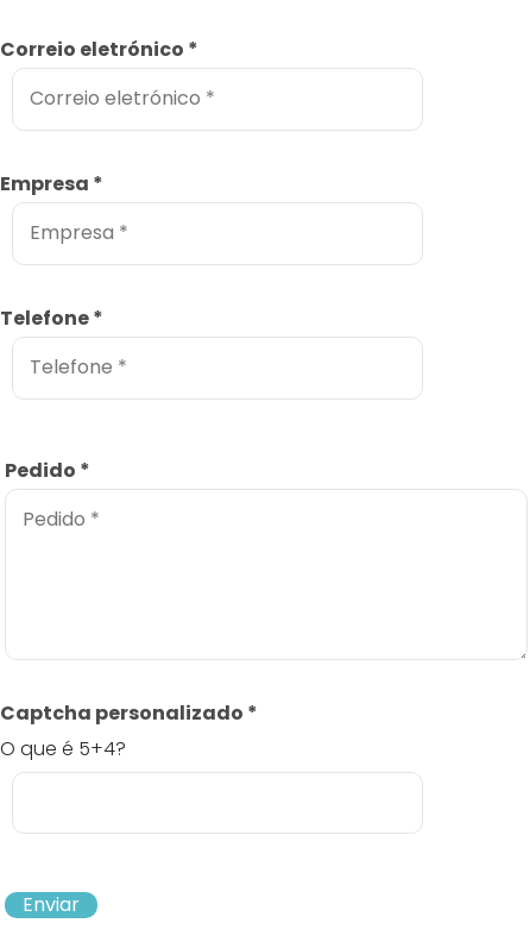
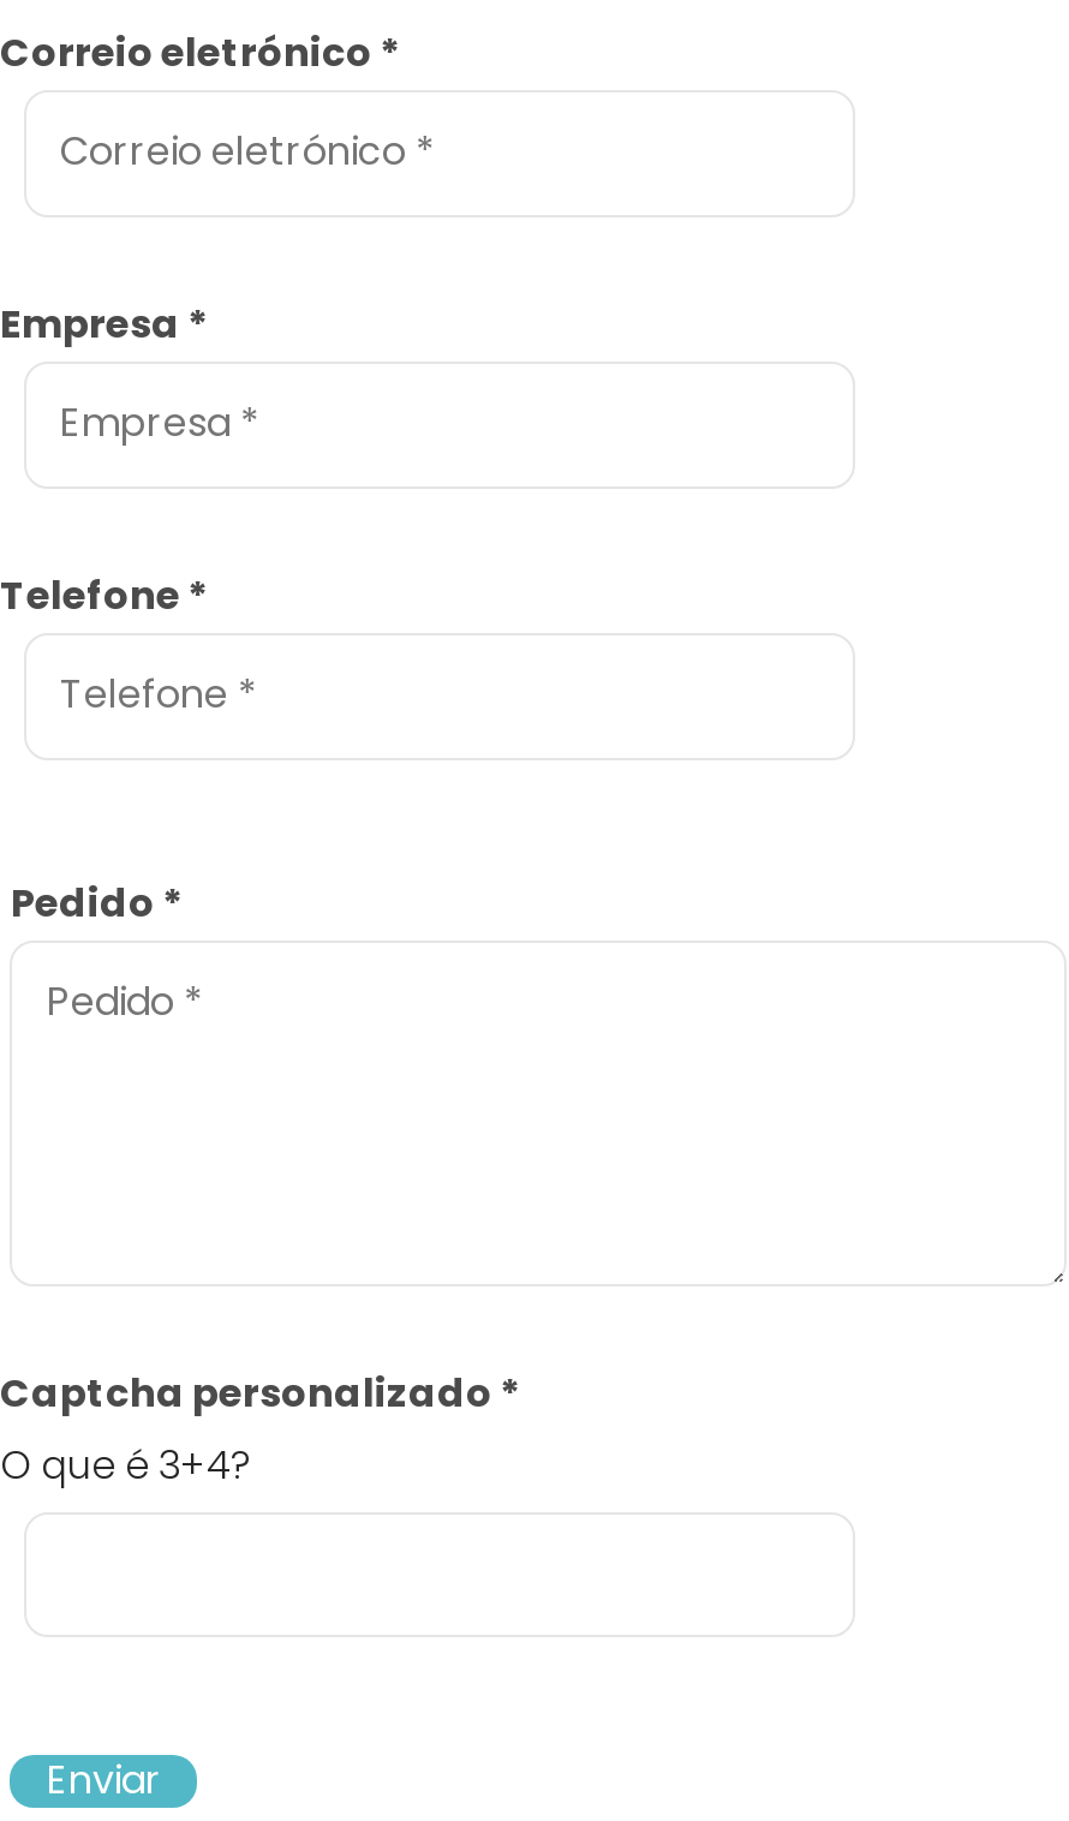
[0,735,126,762] O que é 5+4? -> [0,1437,252,1492] O que é 3+4?

